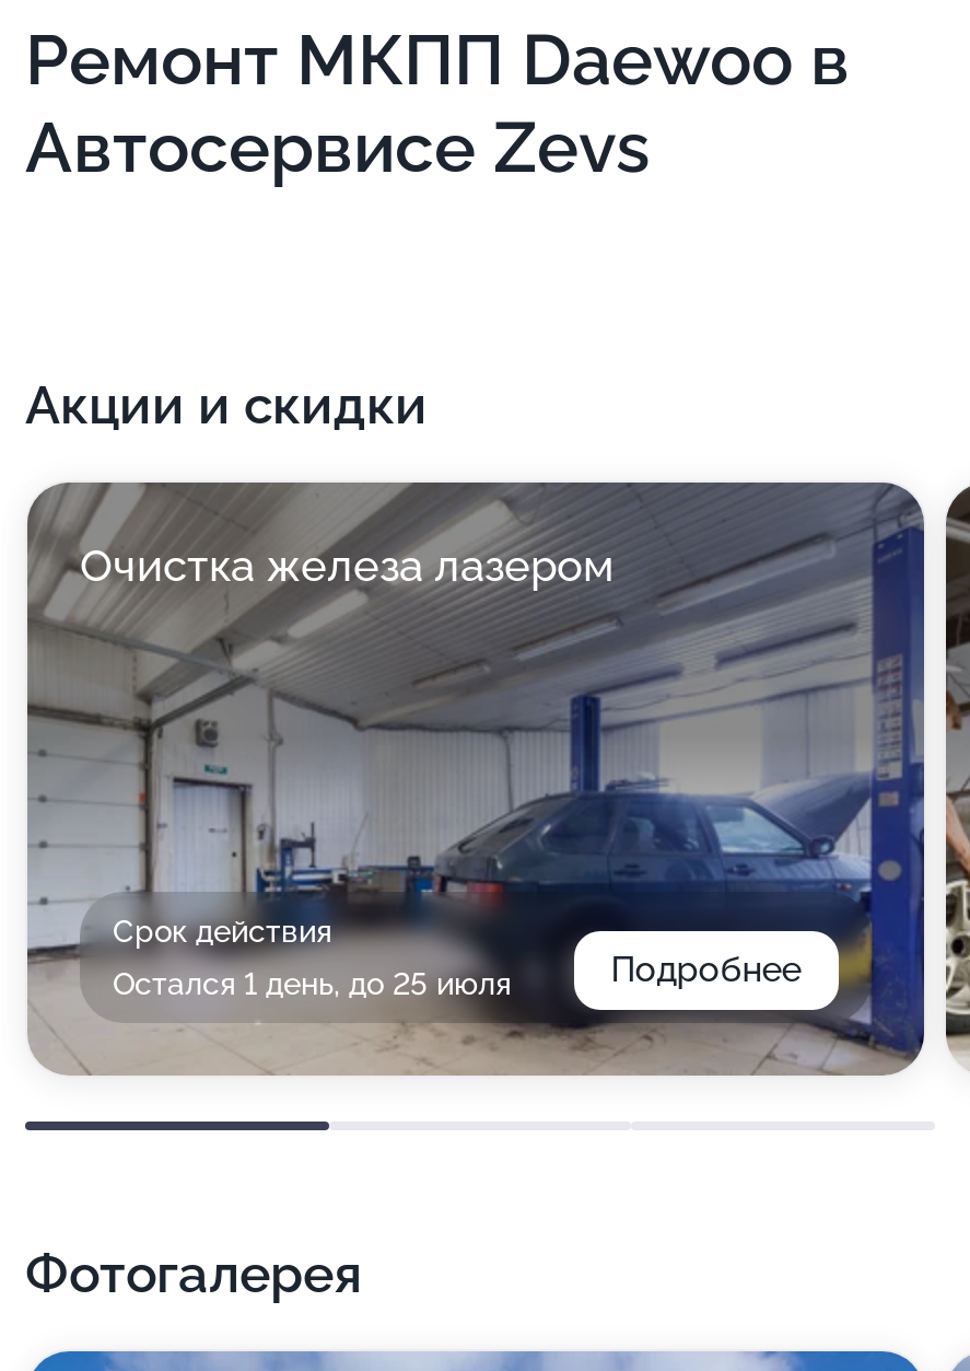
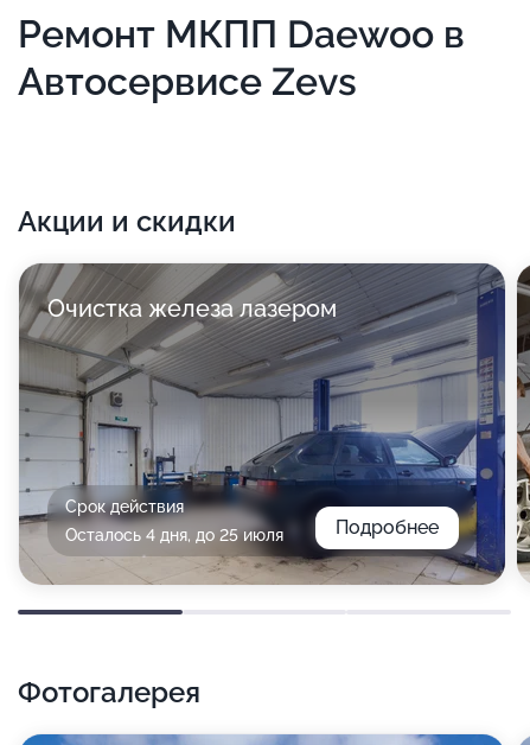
[113,966,511,1001] Остался 1 день, до 25 июля -> [65,526,283,545] Осталось 4 дня, до 25 июля

